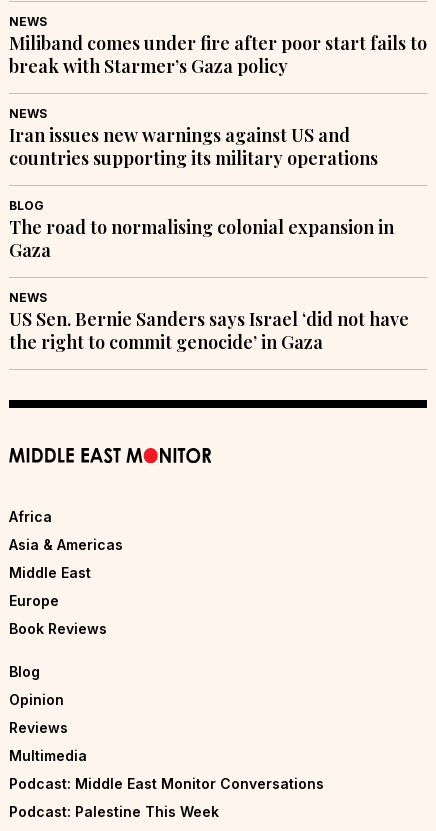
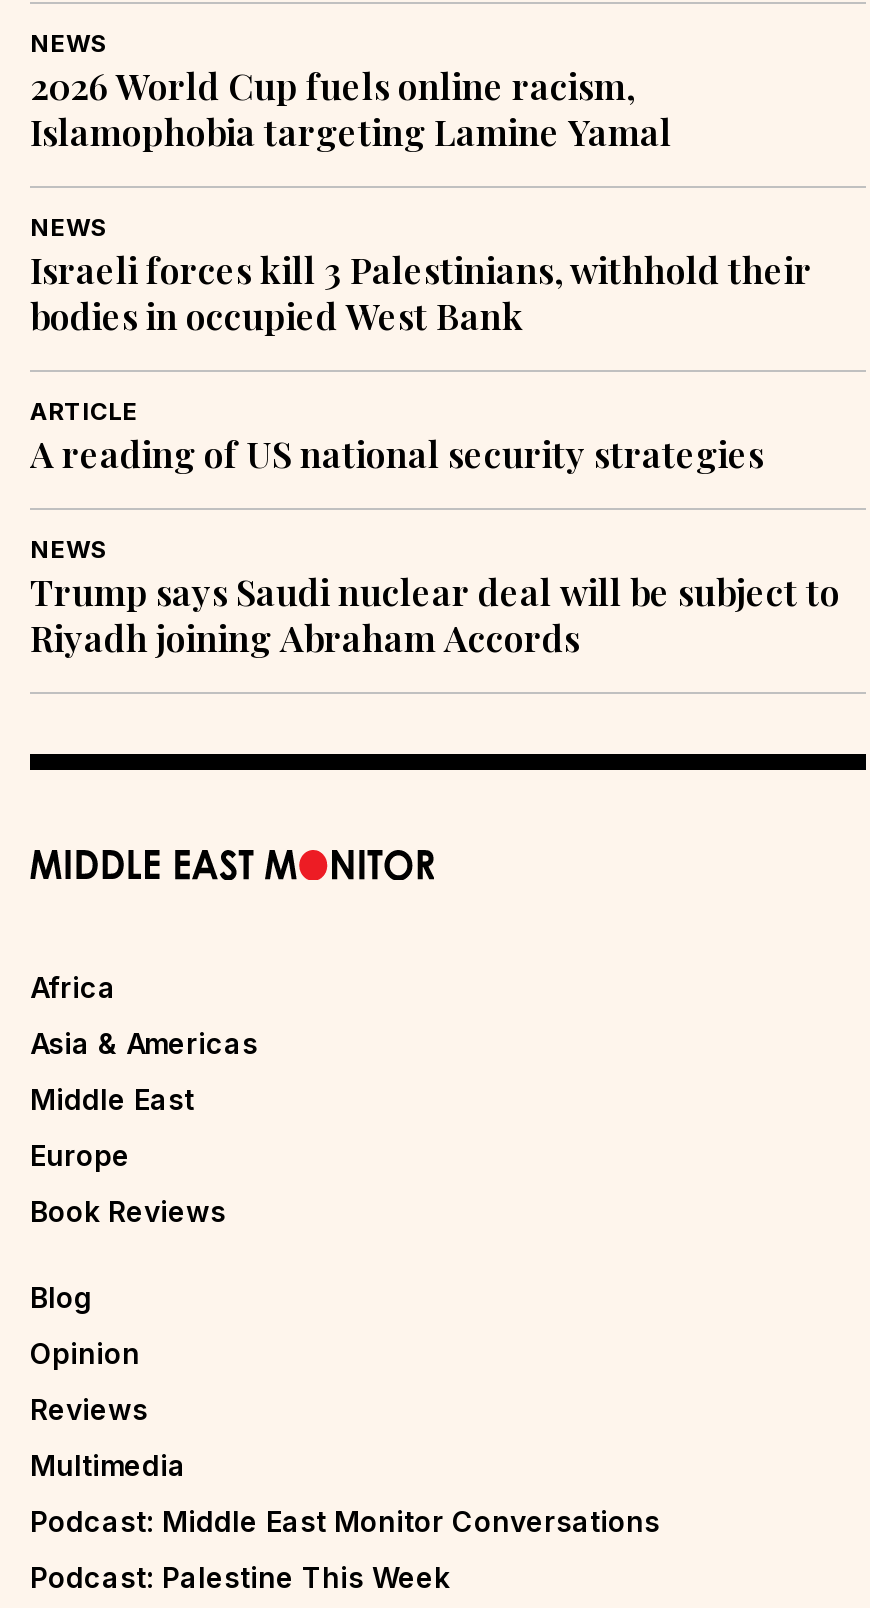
[9,31,427,78] Miliband comes under fire after poor start fails to | break with Starmer’s Gaza policy -> [30,63,672,157] 2026 World Cup fuels online racism, | Islamophobia targeting Lamine Yamal
[9,123,378,170] Iran issues new warnings against US and | countries supporting its military operations -> [30,247,812,341] Israeli forces kill 3 Palestinians, withhold their | bodies in occupied West Bank
[9,198,394,262] BLOG | The road to normalising colonial expansion in | Gaza -> [30,397,764,479] ARTICLE | A reading of US national security strategies
[9,307,409,354] US Sen. Bernie Sanders says Israel ‘did not have | the right to commit genocide’ in Gaza -> [30,569,840,663] Trump says Saudi nuclear deal will be subject to | Riyadh joining Abraham Accords

